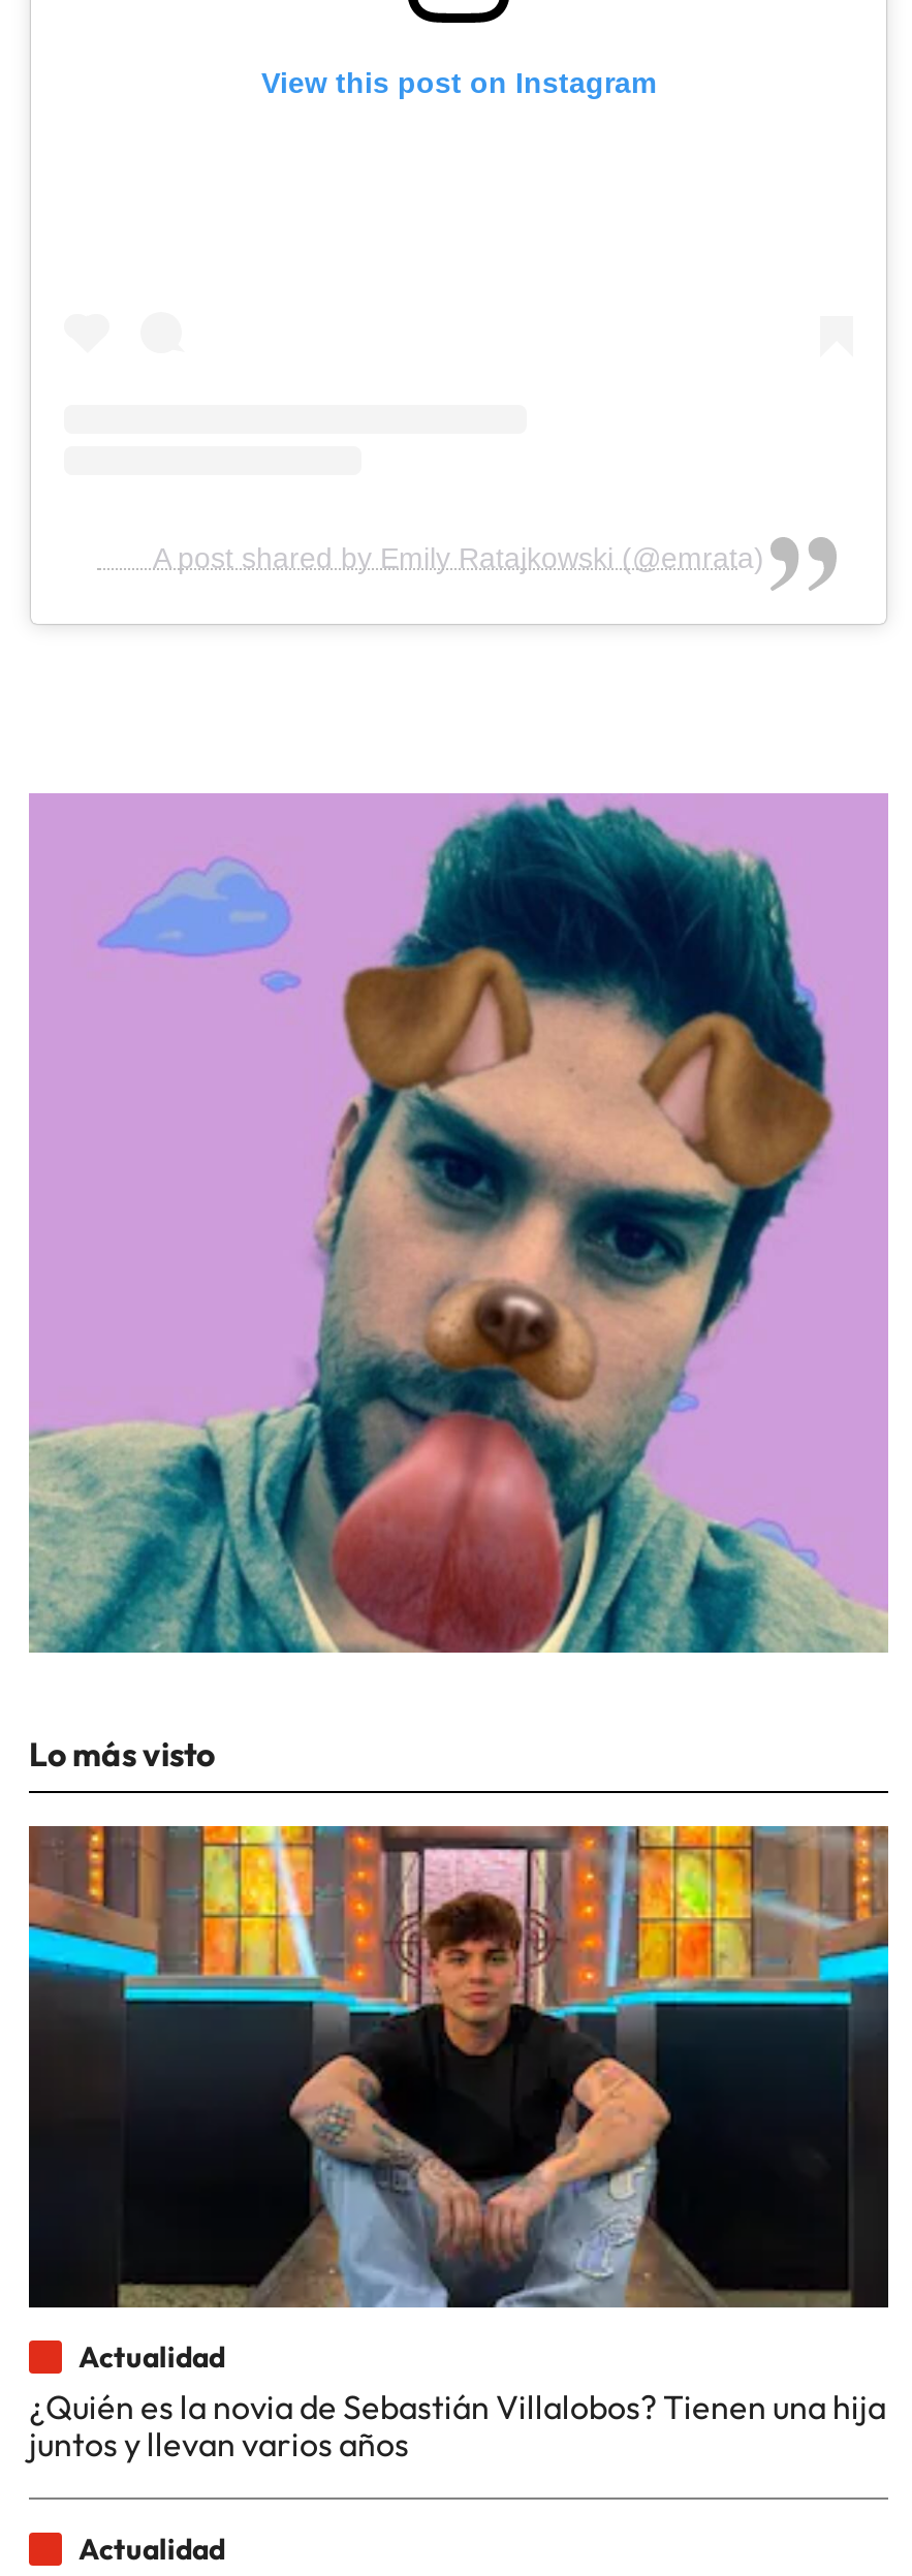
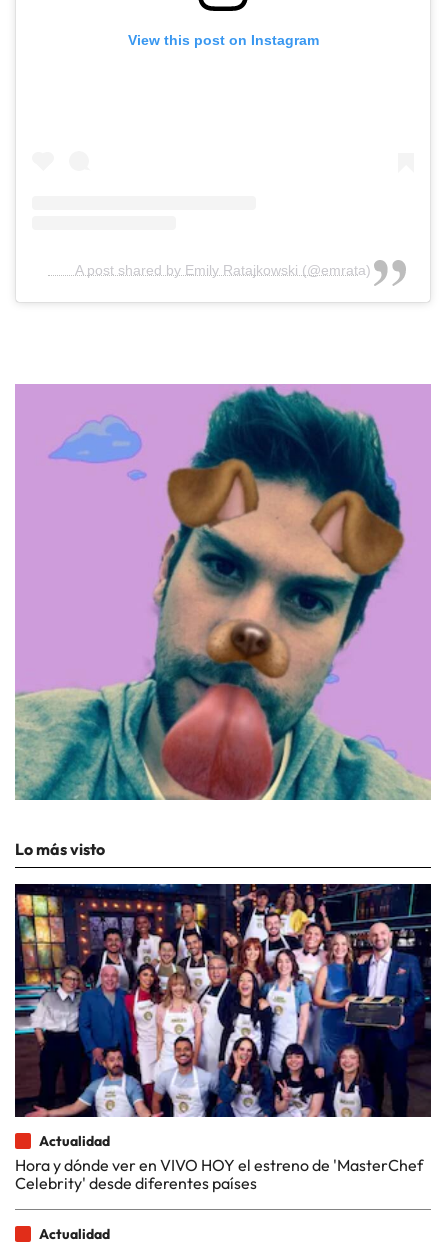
[27,1824,890,2464] [image] | ¿Quién es la novia de Sebastián Villalobos? Tienen una hija | juntos y llevan varios años -> [14,883,432,1193] [image] | Hora y dónde ver en VIVO HOY el estreno de 'MasterChef | Celebrity' desde diferentes países

